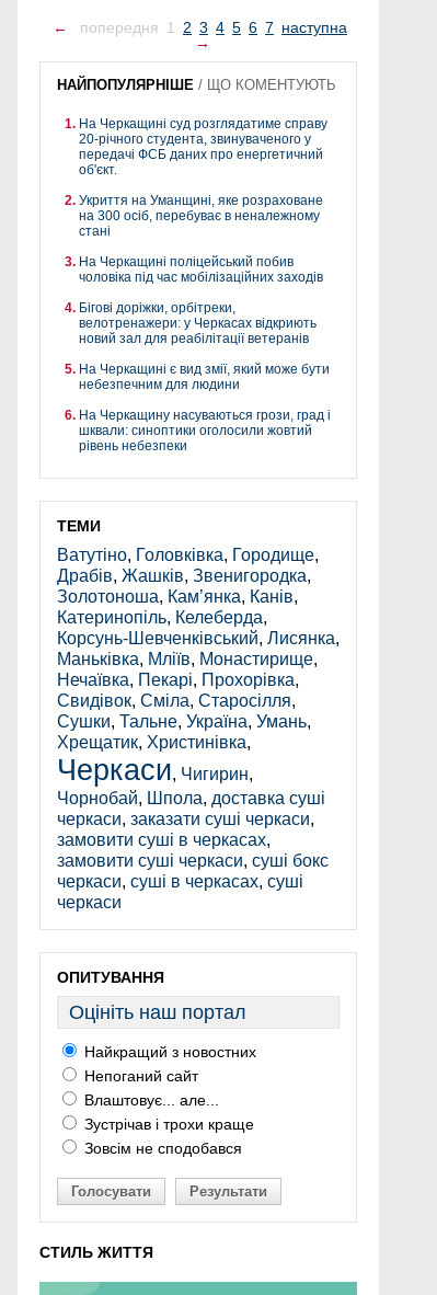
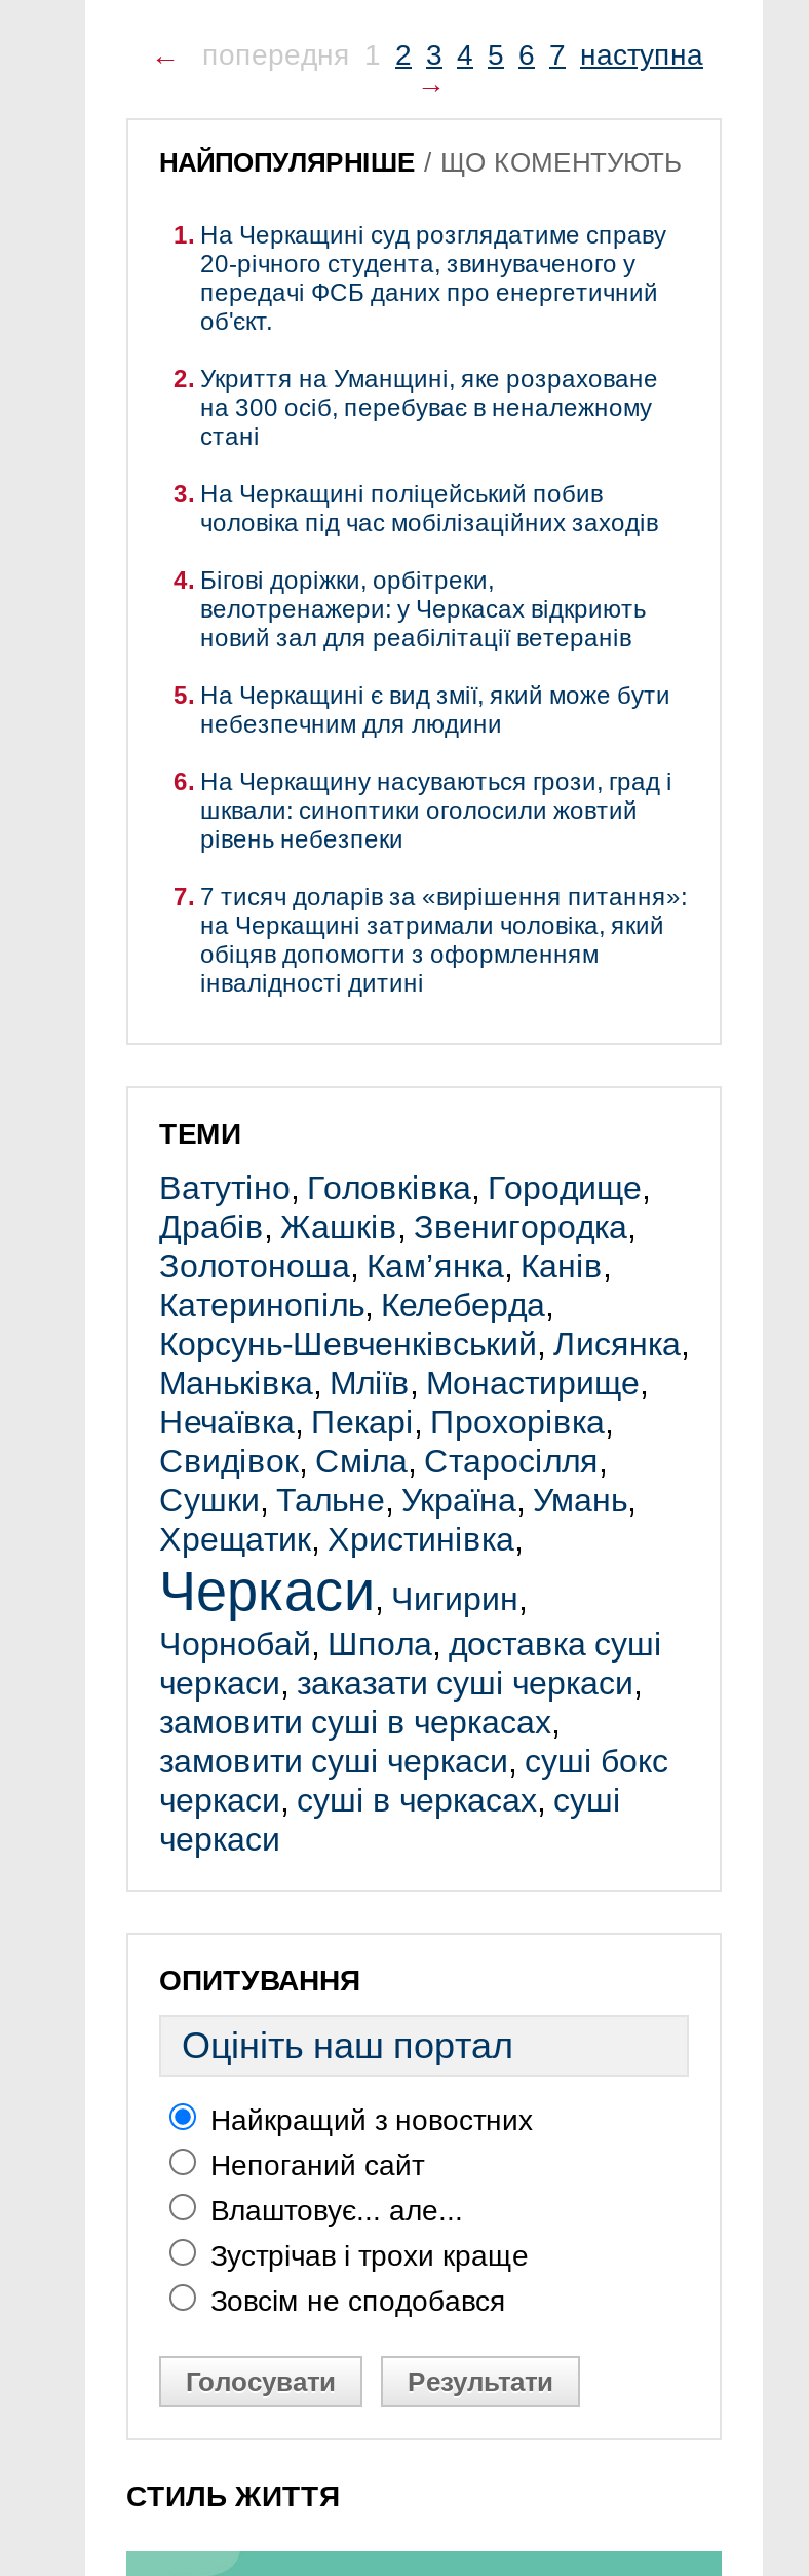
none -> [200,883,687,999] 7 тисяч доларів за «вирішення питання»: | на Черкащині затримали чоловіка, який | обіцяв допомогти з оформленням | інвалідності дитині

